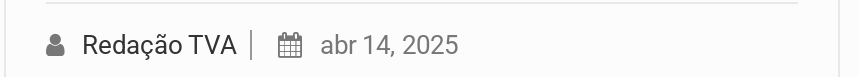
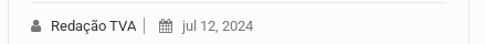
[320,30,458,60] abr 14, 2025 -> [182,17,253,34] jul 12, 2024

